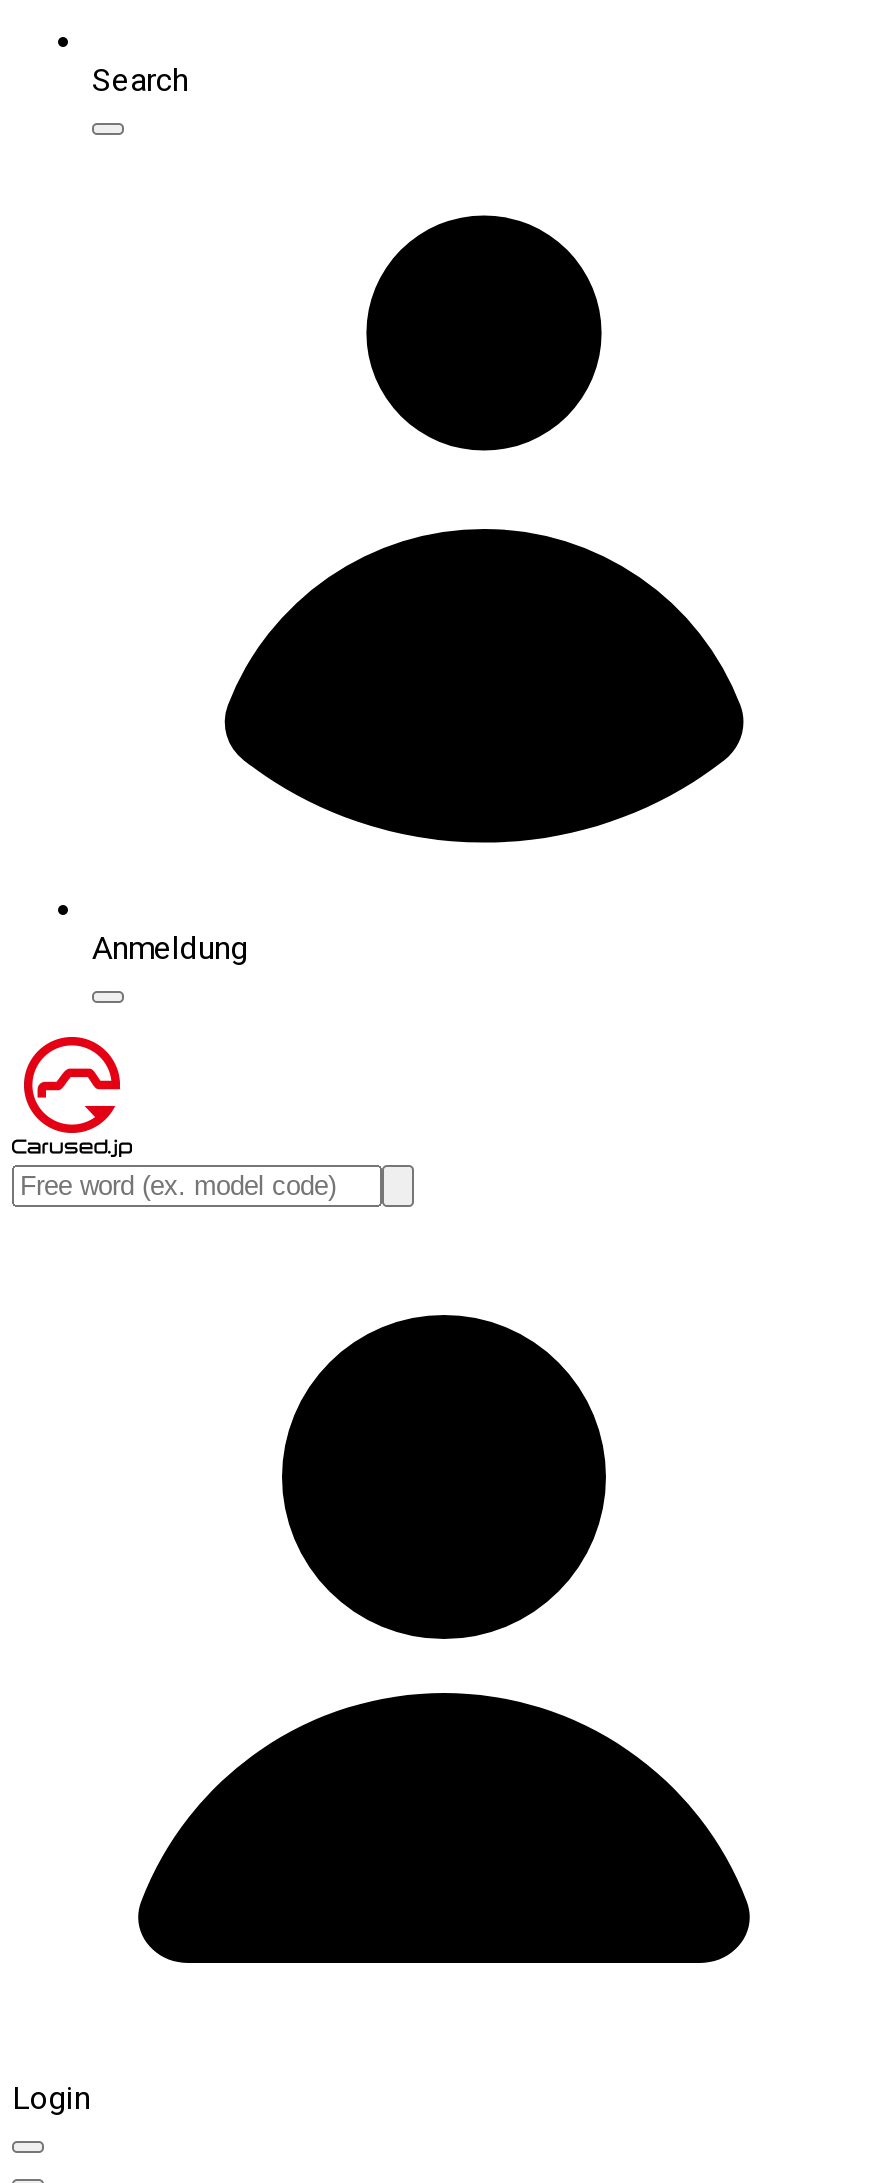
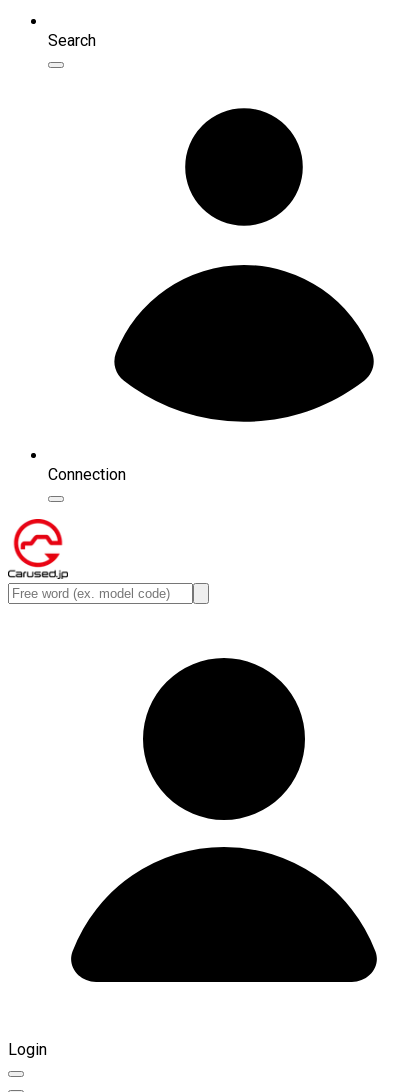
[92,929,248,967] Anmeldung -> [48,465,126,484] Connection

